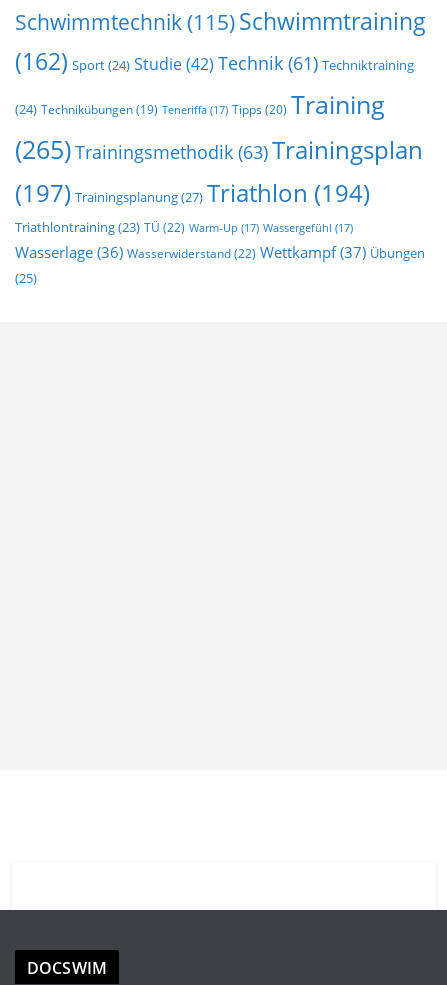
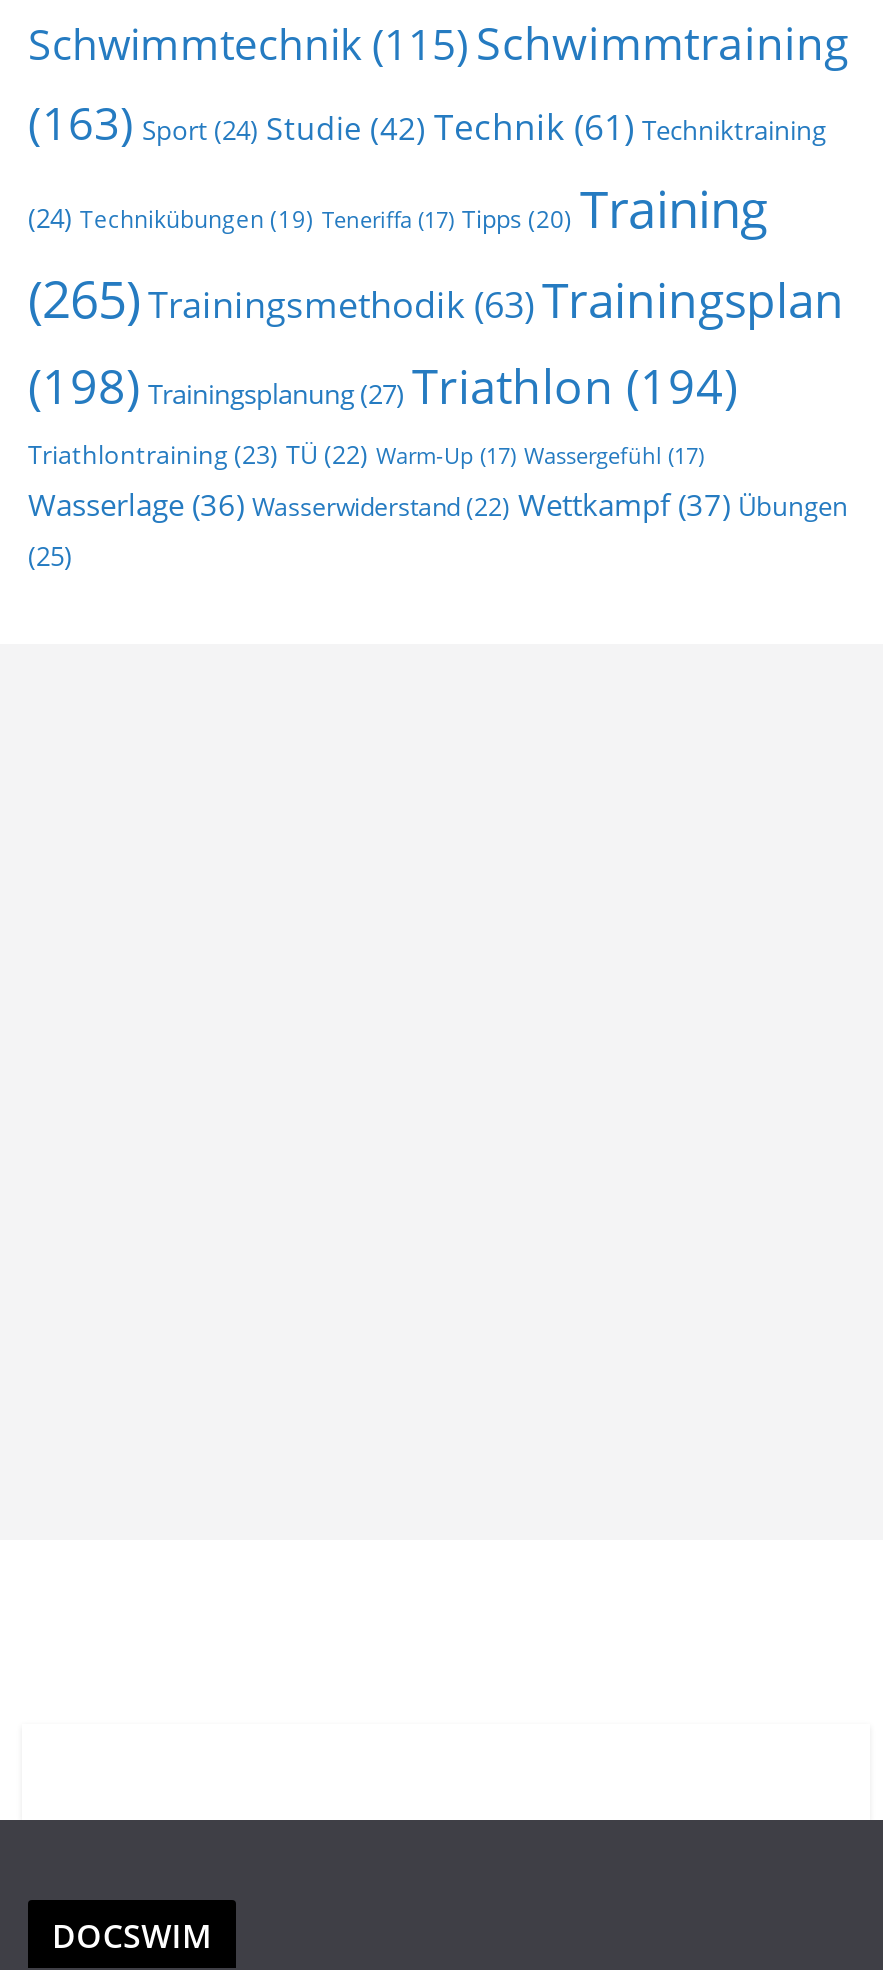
[15,46,414,77] (162) Sport(24) Studie (42) Technik (61) Techniktraining -> [28,93,826,155] (163) Sport(24) Studie (42) Technik (61) Techniktraining
[15,177,370,209] (197) Trainingsplanung(27) Triathlon (194) -> [28,355,738,419] (198) Trainingsplanung(27) Triathlon (194)

